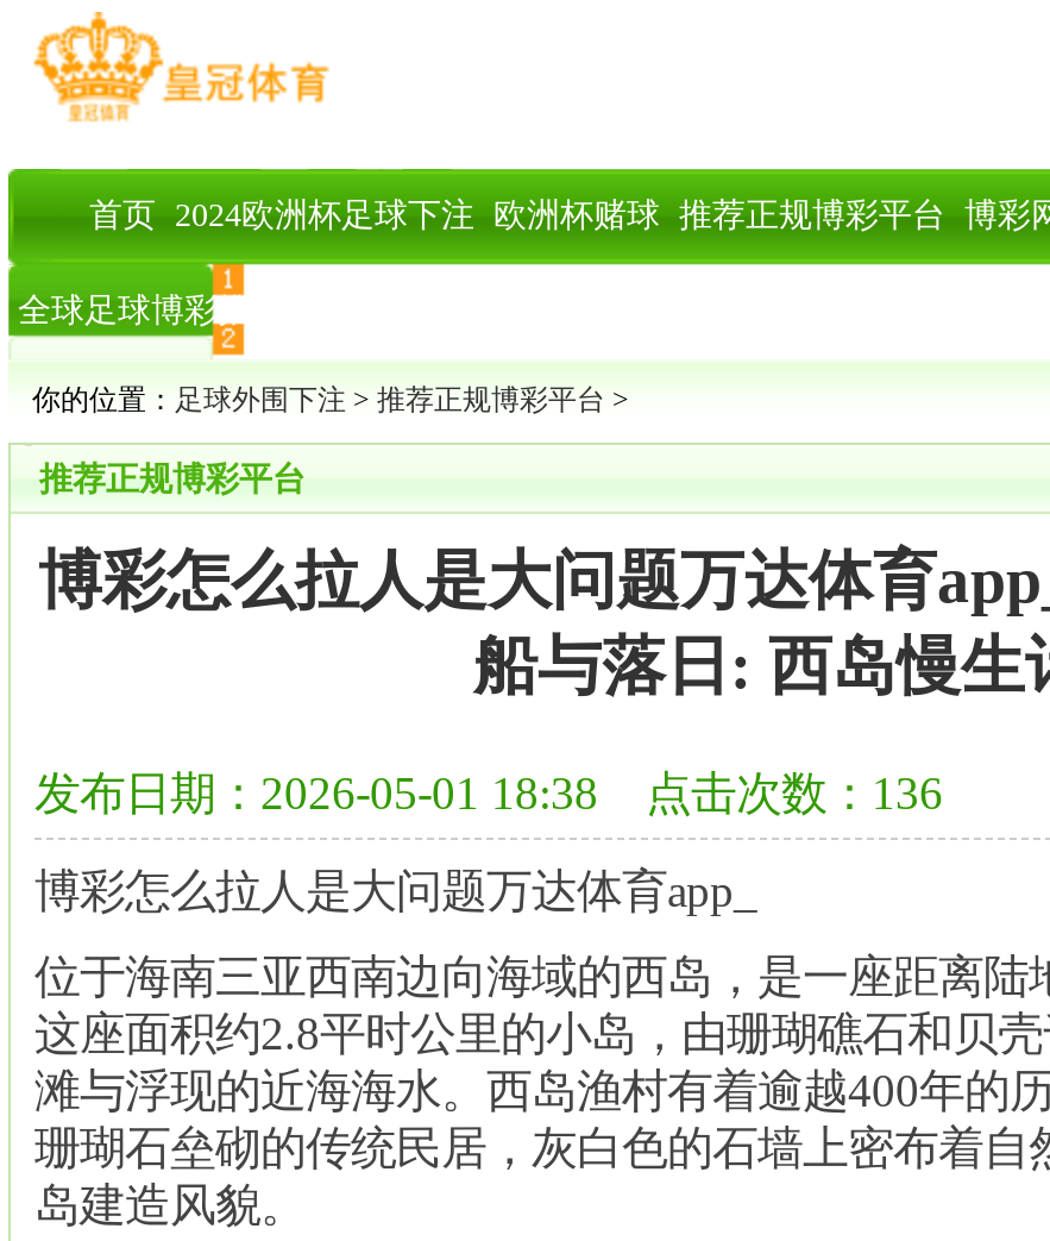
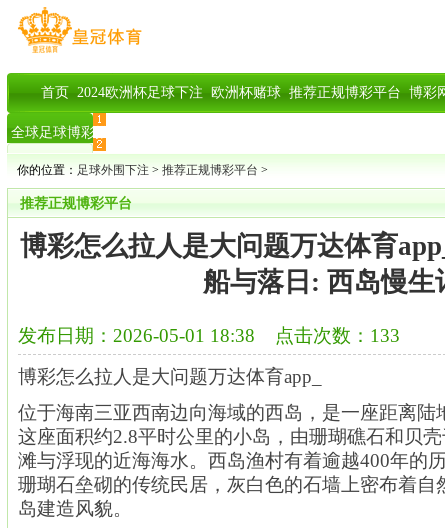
[34,769,943,819] 发布日期：2026-05-01 18:38 点击次数：136 -> [18,325,400,346] 发布日期：2026-05-01 18:38 点击次数：133

